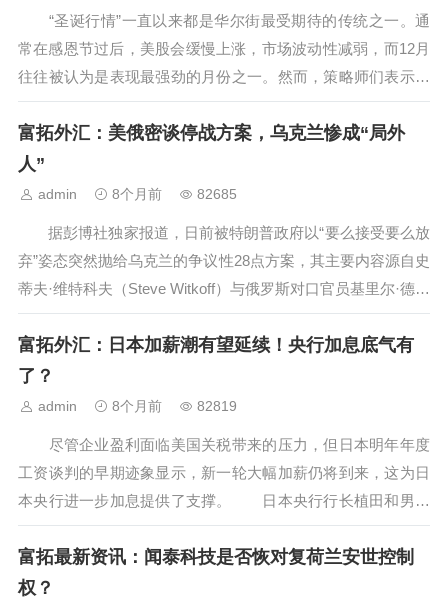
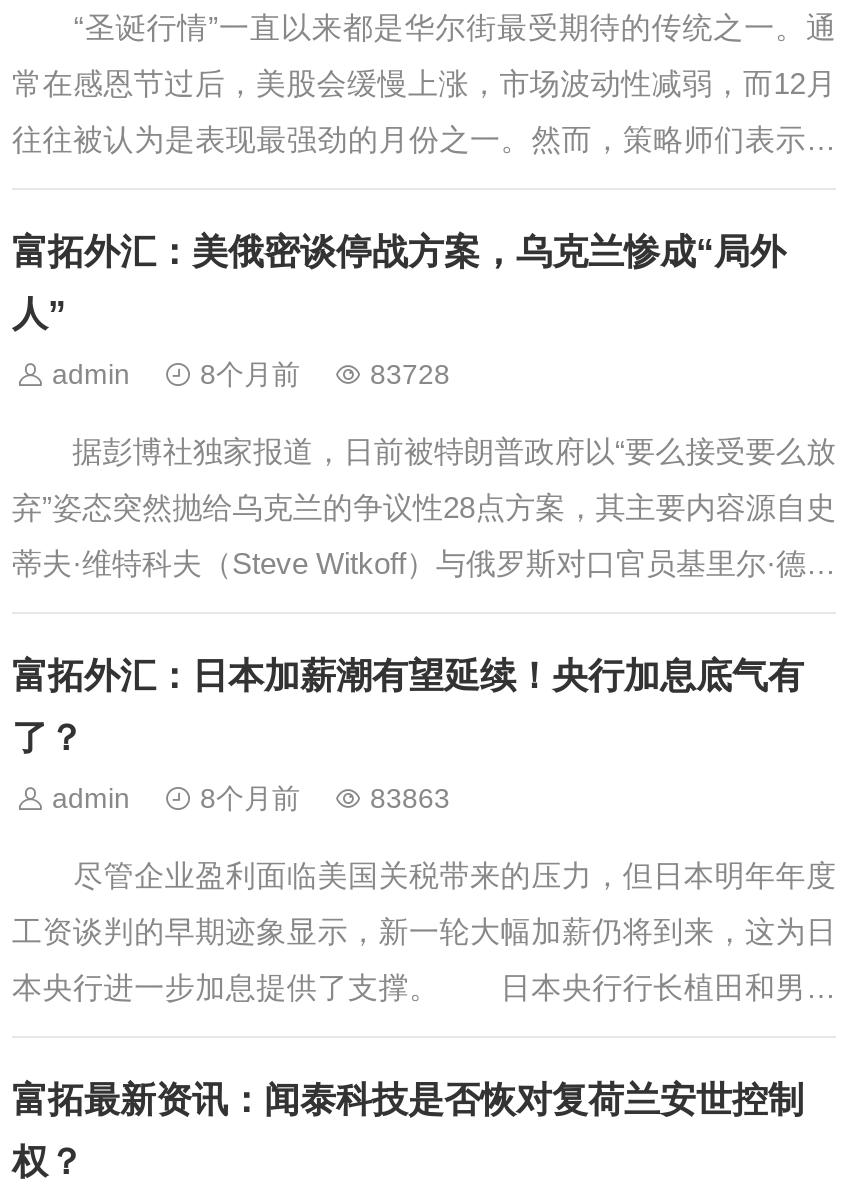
[197,186,237,202] 82685 -> [370,358,450,390] 83728
[197,398,237,414] 82819 -> [370,782,450,814] 83863

